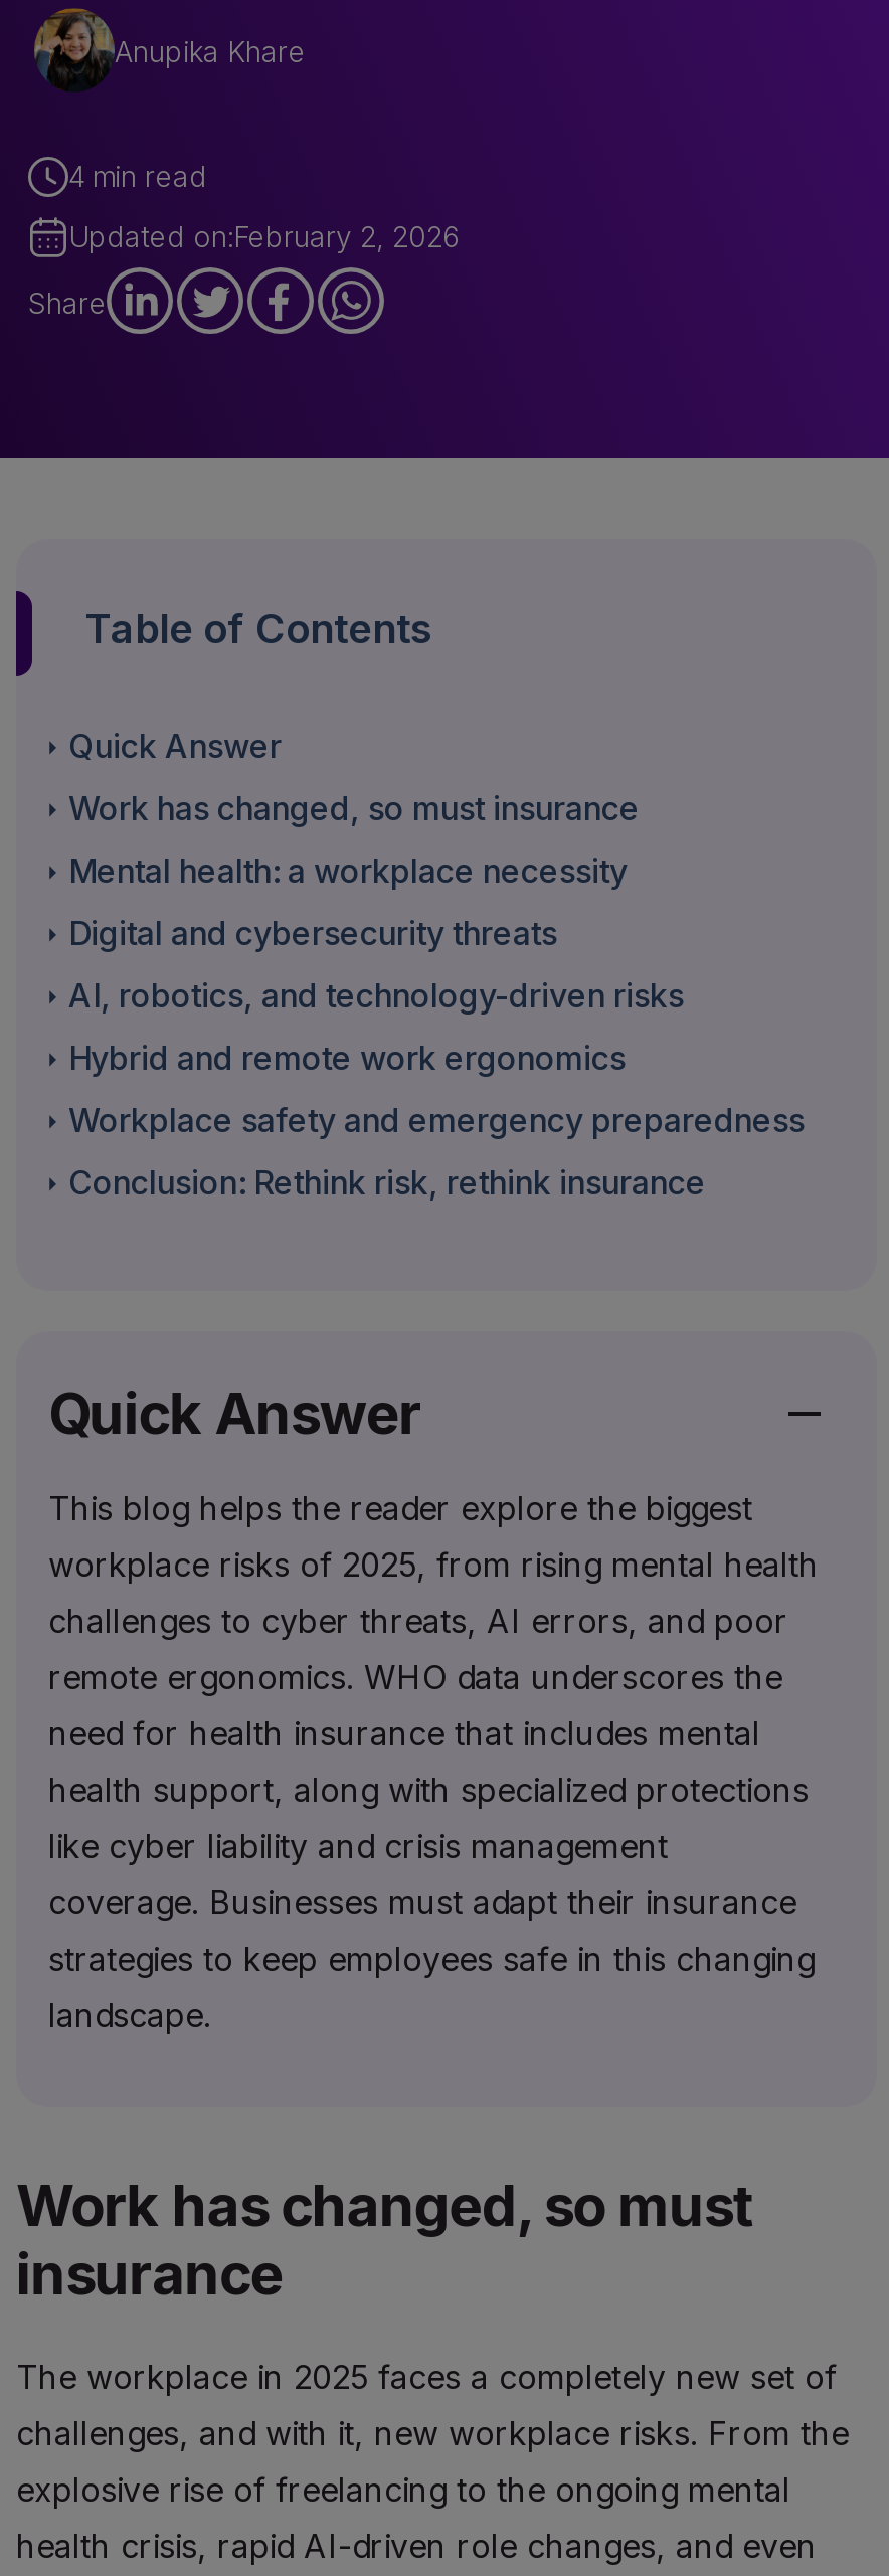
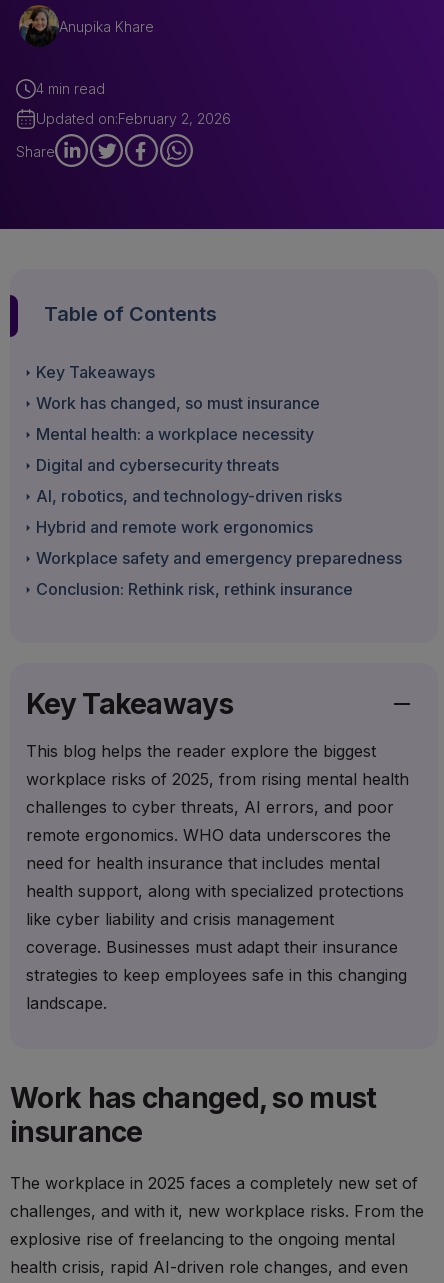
[68,726,282,766] Quick Answer -> [36,362,155,382] Key Takeaways
[48,1379,422,1448] Quick Answer -> [26,687,233,721] Key Takeaways

